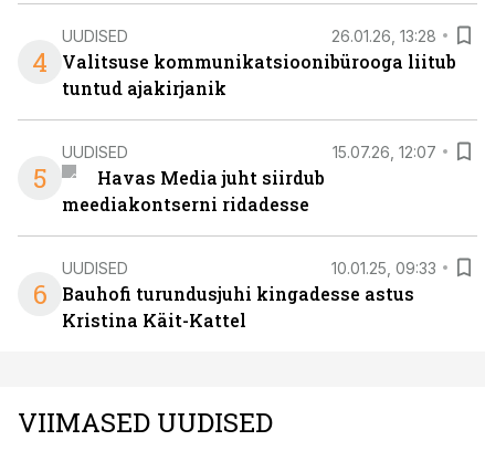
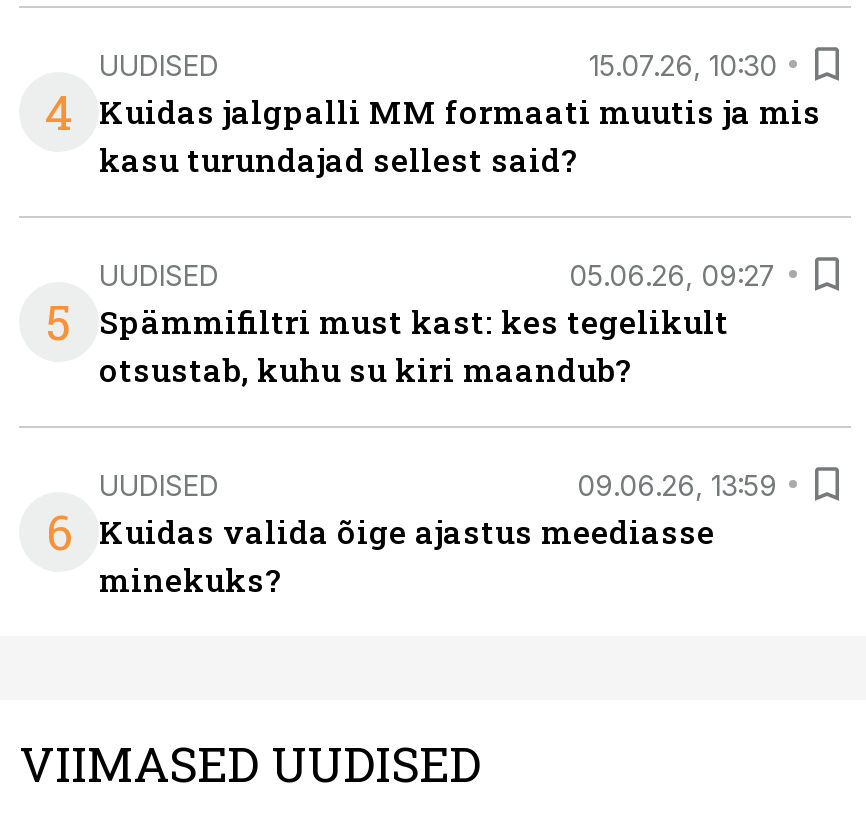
[62,26,456,99] 26.01.26, 13:28 | Valitsuse kommunikatsioonibürooga liitub | tuntud ajakirjanik -> [99,47,821,180] 15.07.26, 10:30 | Kuidas jalgpalli MM formaati muutis ja mis | kasu turundajad sellest said?
[62,142,436,216] 15.07.26, 12:07 | Havas Media juht siirdub | meediakontserni ridadesse -> [99,257,777,390] 05.06.26, 09:27 | Spämmifiltri must kast: kes tegelikult | otsustab, kuhu su kiri maandub?
[62,258,436,332] 10.01.25, 09:33 | Bauhofi turundusjuhi kingadesse astus | Kristina Käit-Kattel -> [99,467,777,600] 09.06.26, 13:59 | Kuidas valida õige ajastus meediasse | minekuks?

